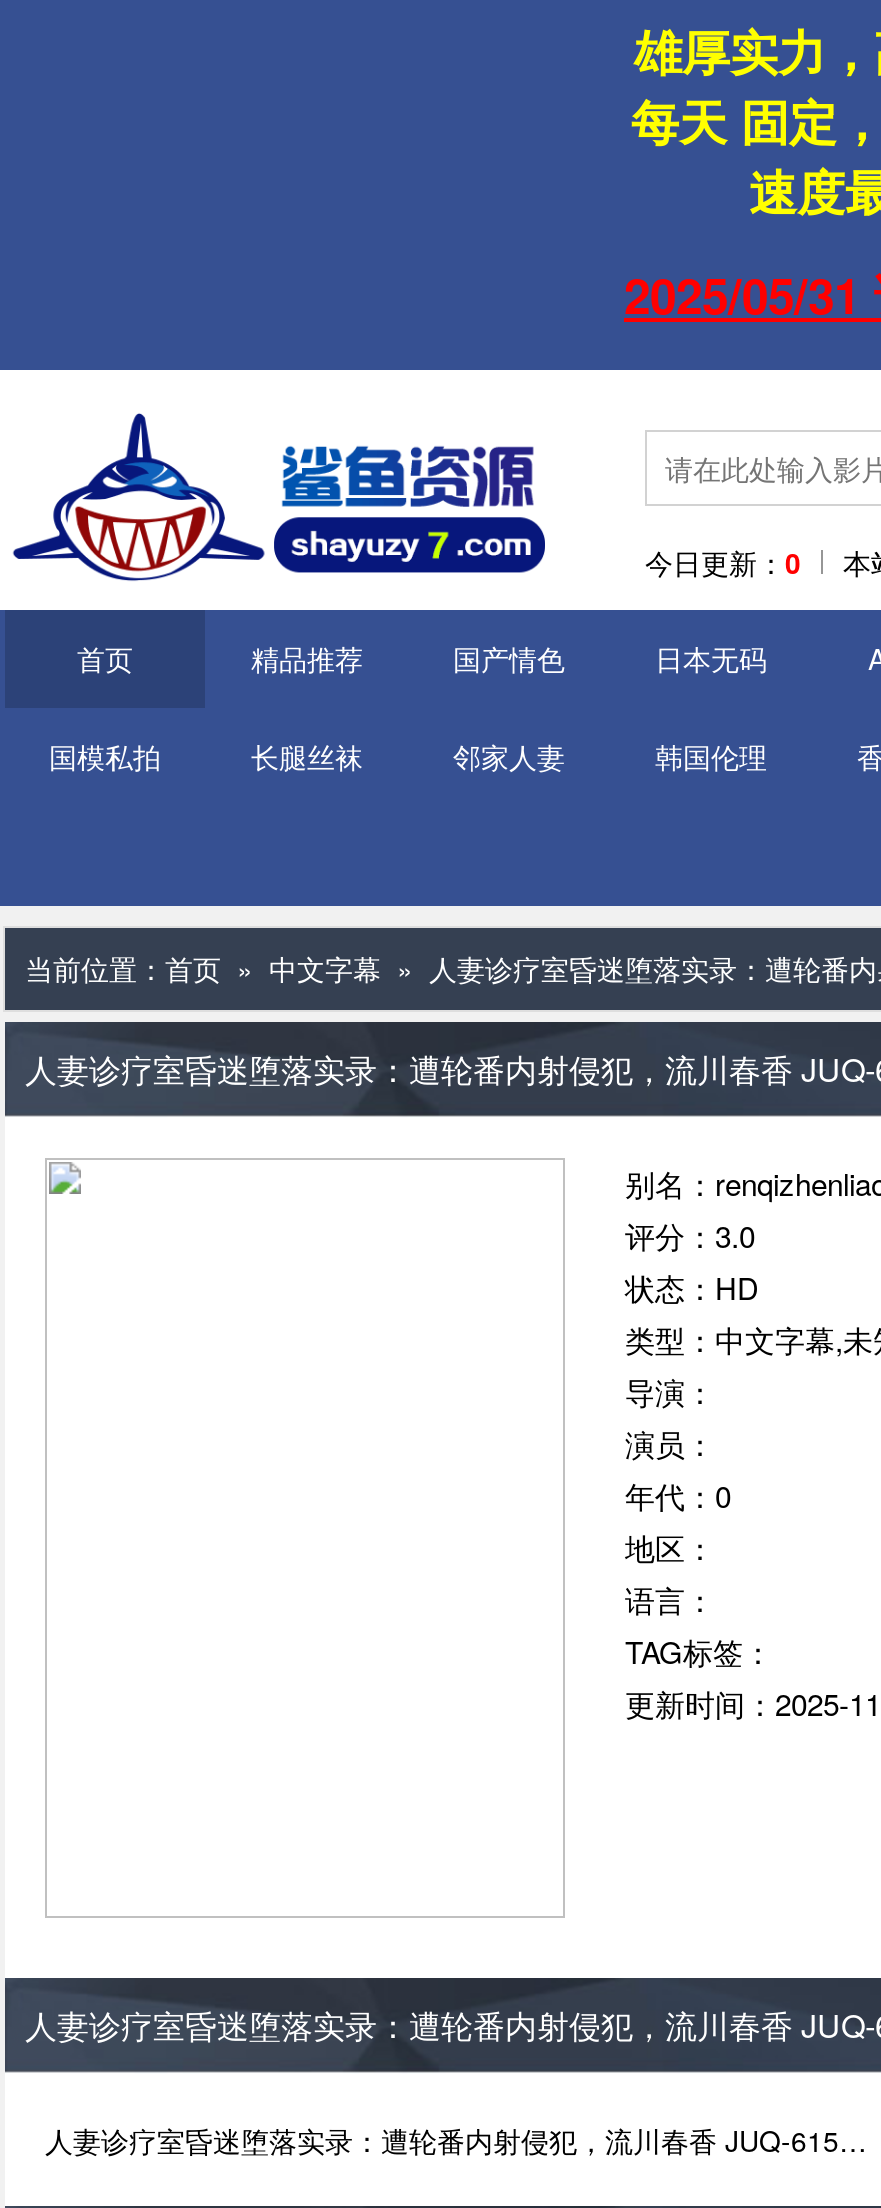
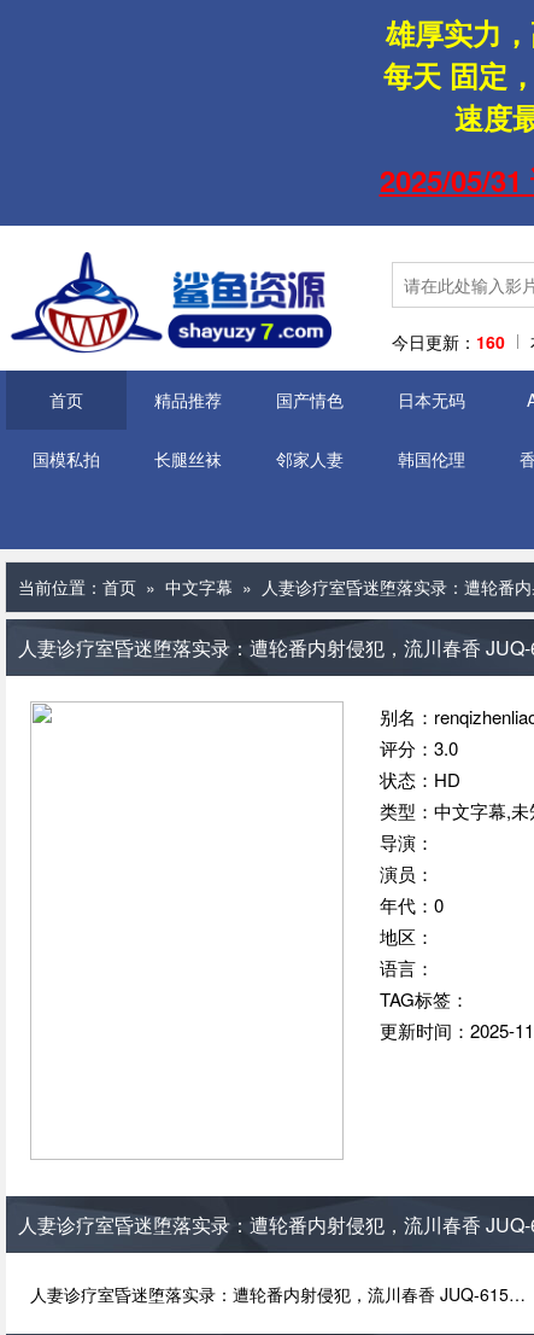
[645,542,801,582] 今日更新：0 -> [392,330,505,354] 今日更新：160

